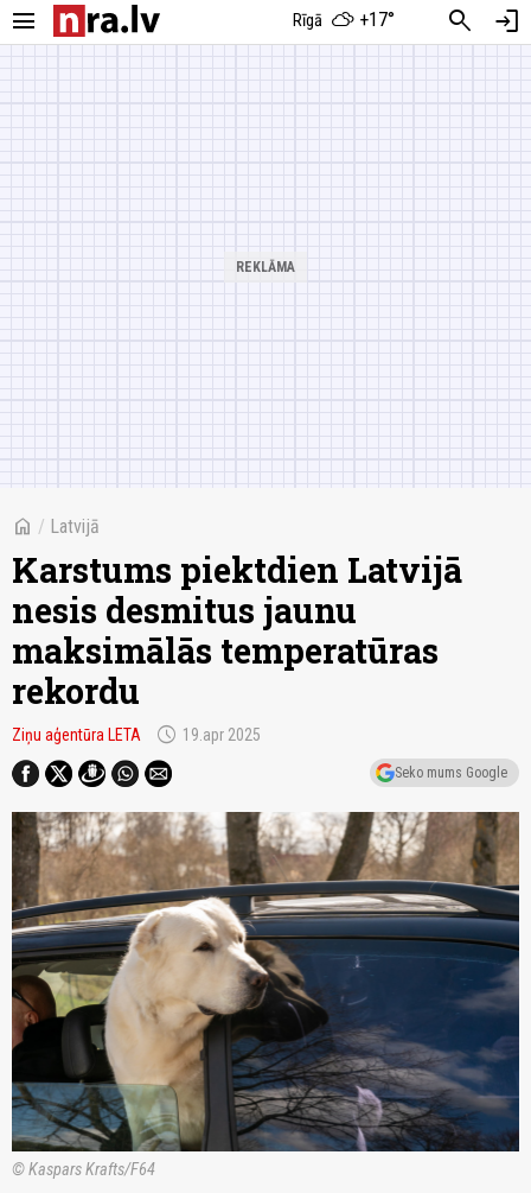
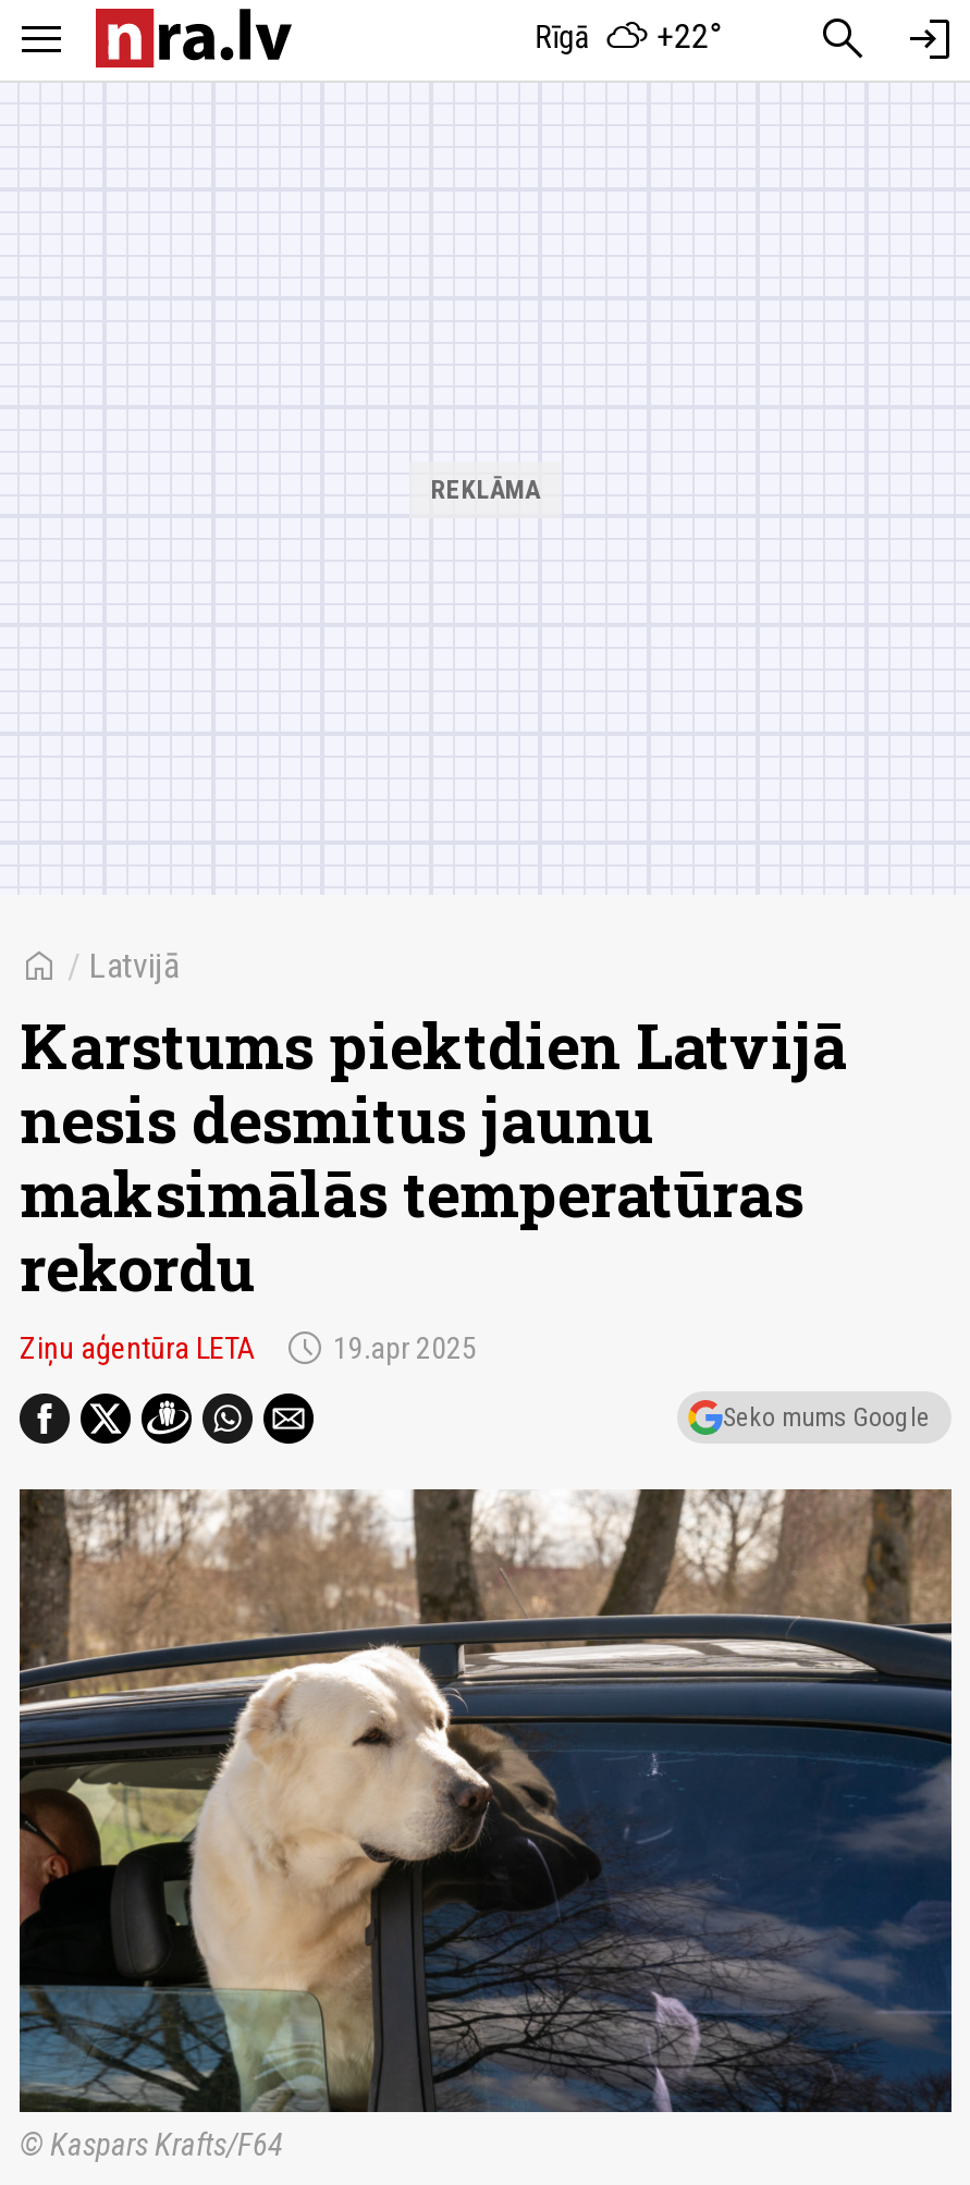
[293,8,394,31] Rīgā +17° -> [535,15,722,57] Rīgā +22°

